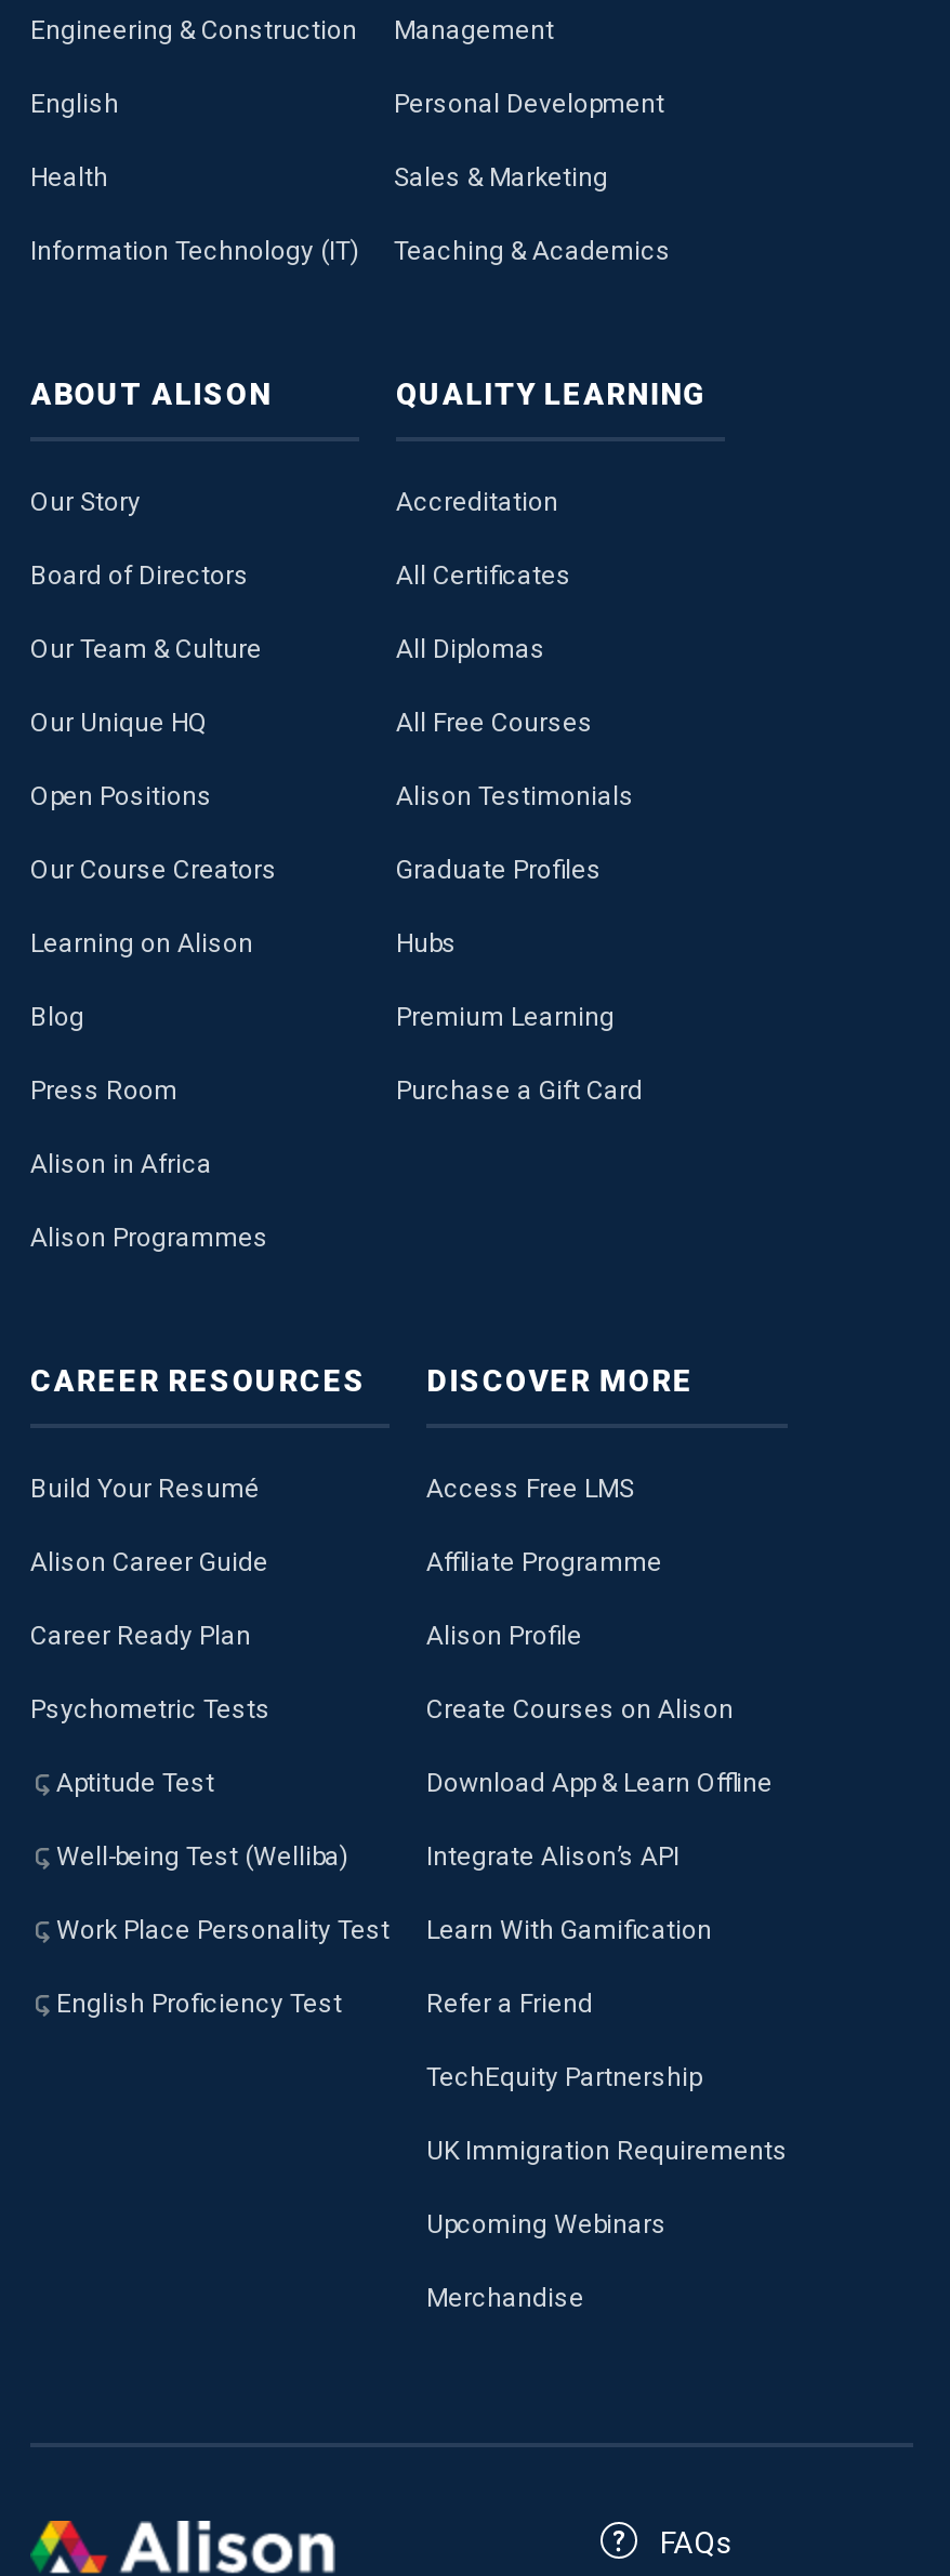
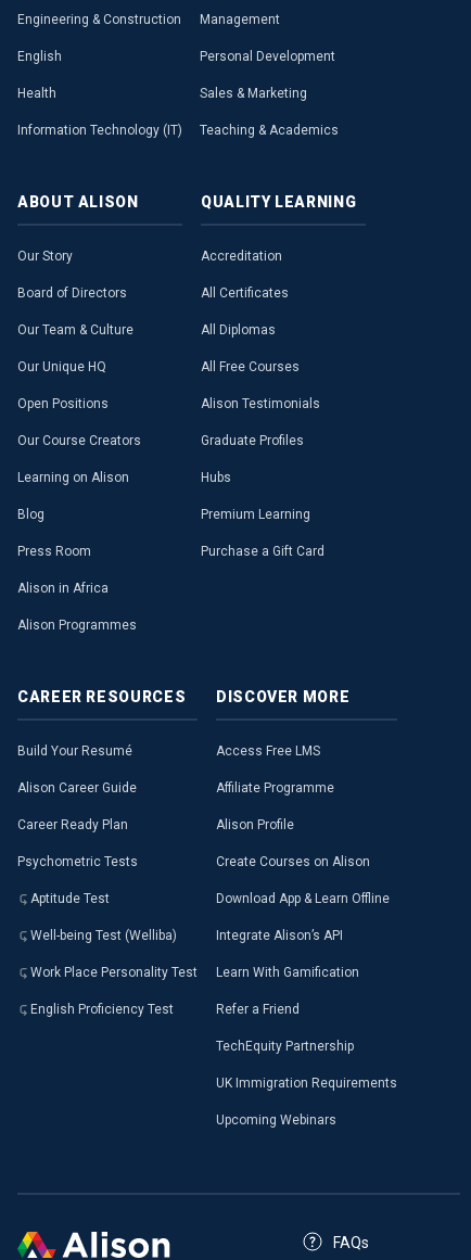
[426,2282,584,2312] Merchandise -> none

